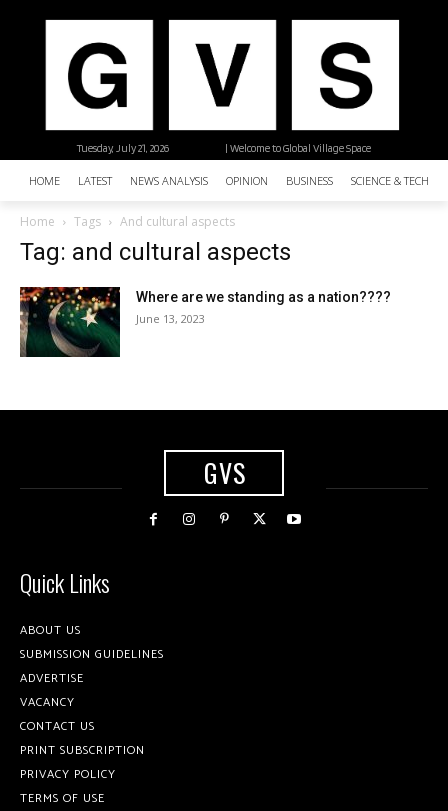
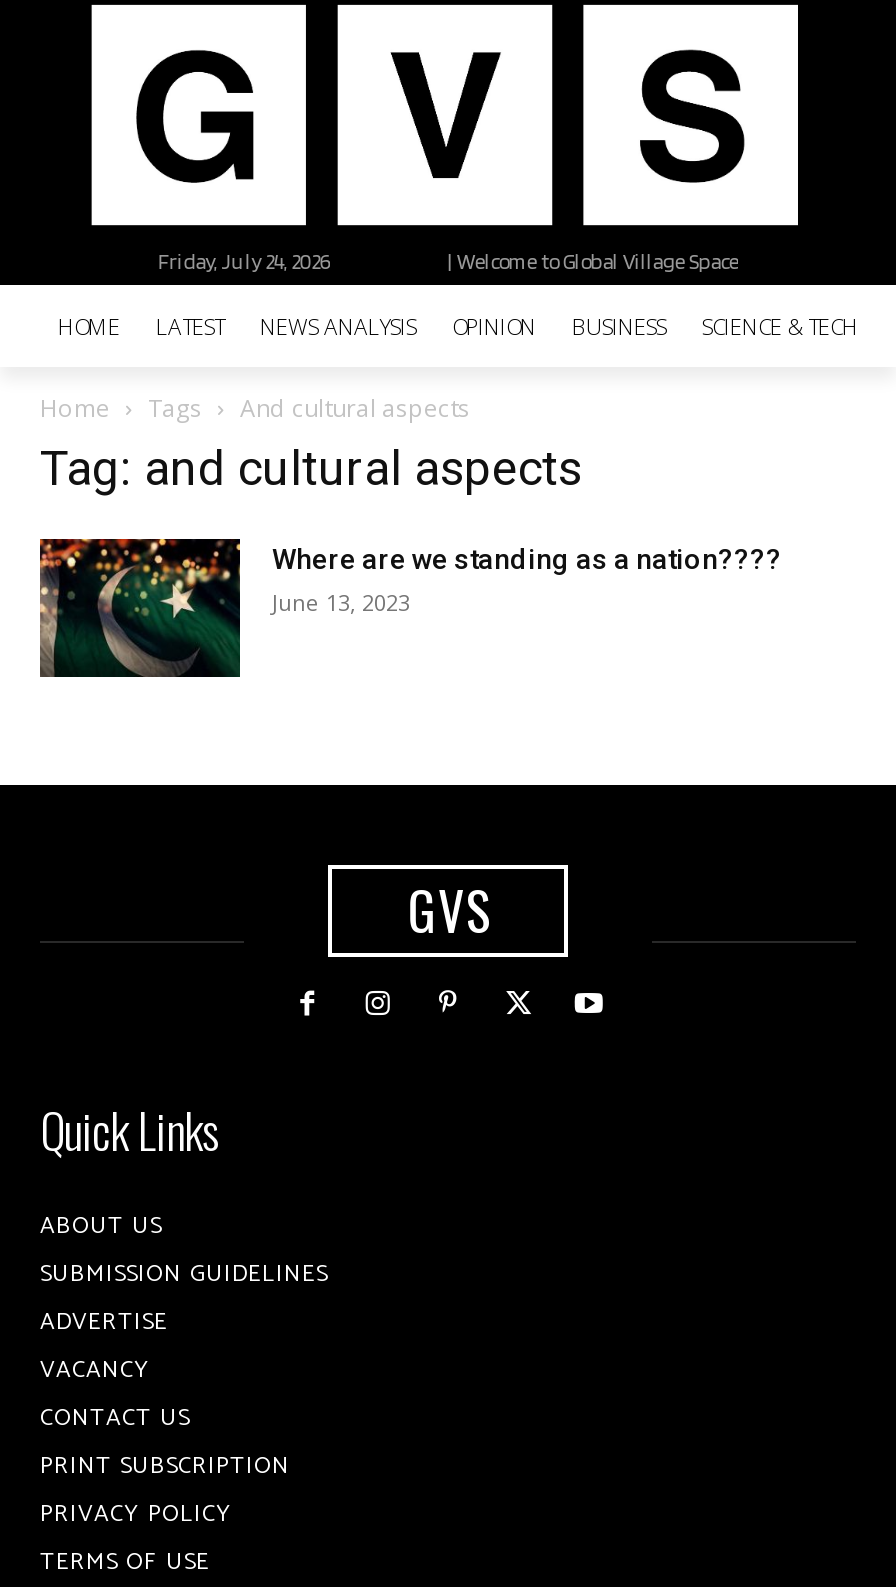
[77,141,169,155] Tuesday, July 21, 2026 -> [157,247,329,275] Friday, July 24, 2026

